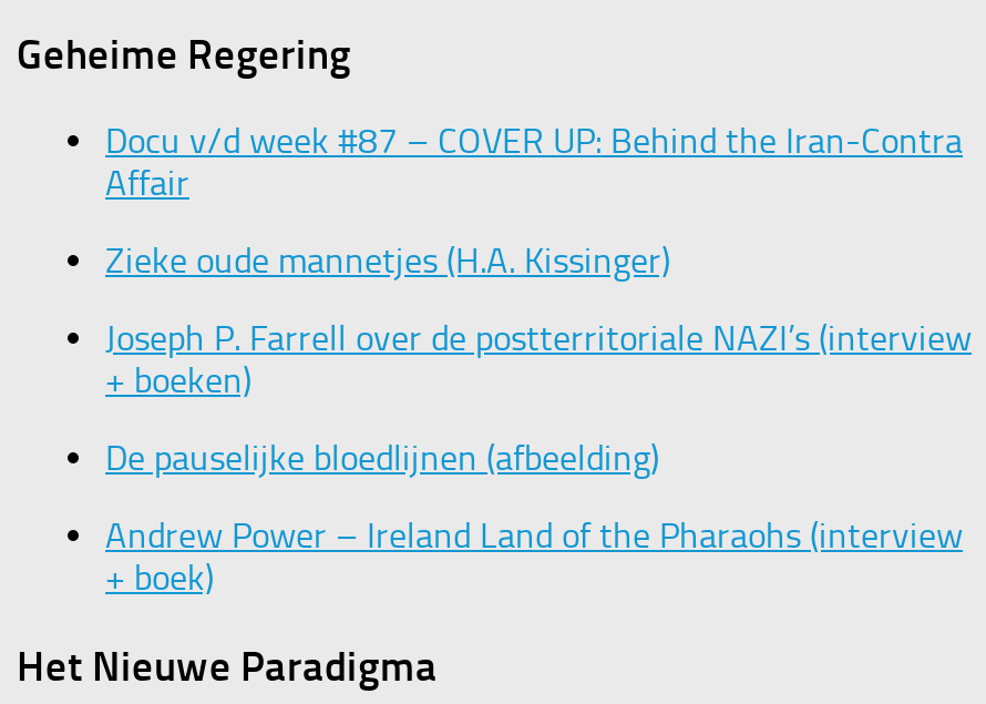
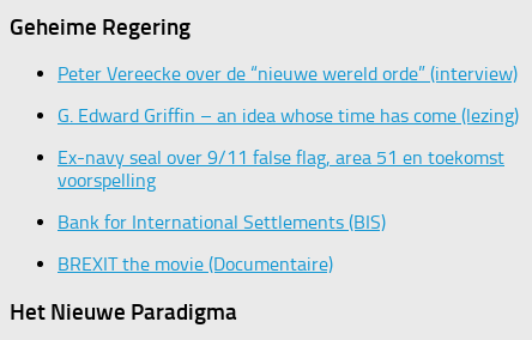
[105,121,963,205] Docu v/d week #87 – COVER UP: Behind the Iran-Contra | Affair -> [58,63,518,85] Peter Vereecke over de “nieuwe wereld orde” (interview)
[105,240,670,282] Zieke oude mannetjes (H.A. Kissinger) -> [58,105,519,127] G. Edward Griffin – an idea whose time has come (lezing)
[105,318,972,402] Joseph P. Farrell over de postterritoriale NAZI’s (interview | + boeken) -> [58,147,504,192] Ex-navy seal over 9/11 false flag, area 51 en toekomst | voorspelling
[105,438,659,480] De pauselijke bloedlijnen (afbeelding) -> [58,211,386,234] Bank for International Settlements (BIS)
[105,515,963,600] Andrew Power – Ireland Land of the Pharaohs (interview | + boek) -> [58,253,333,276] BREXIT the movie (Documentaire)

